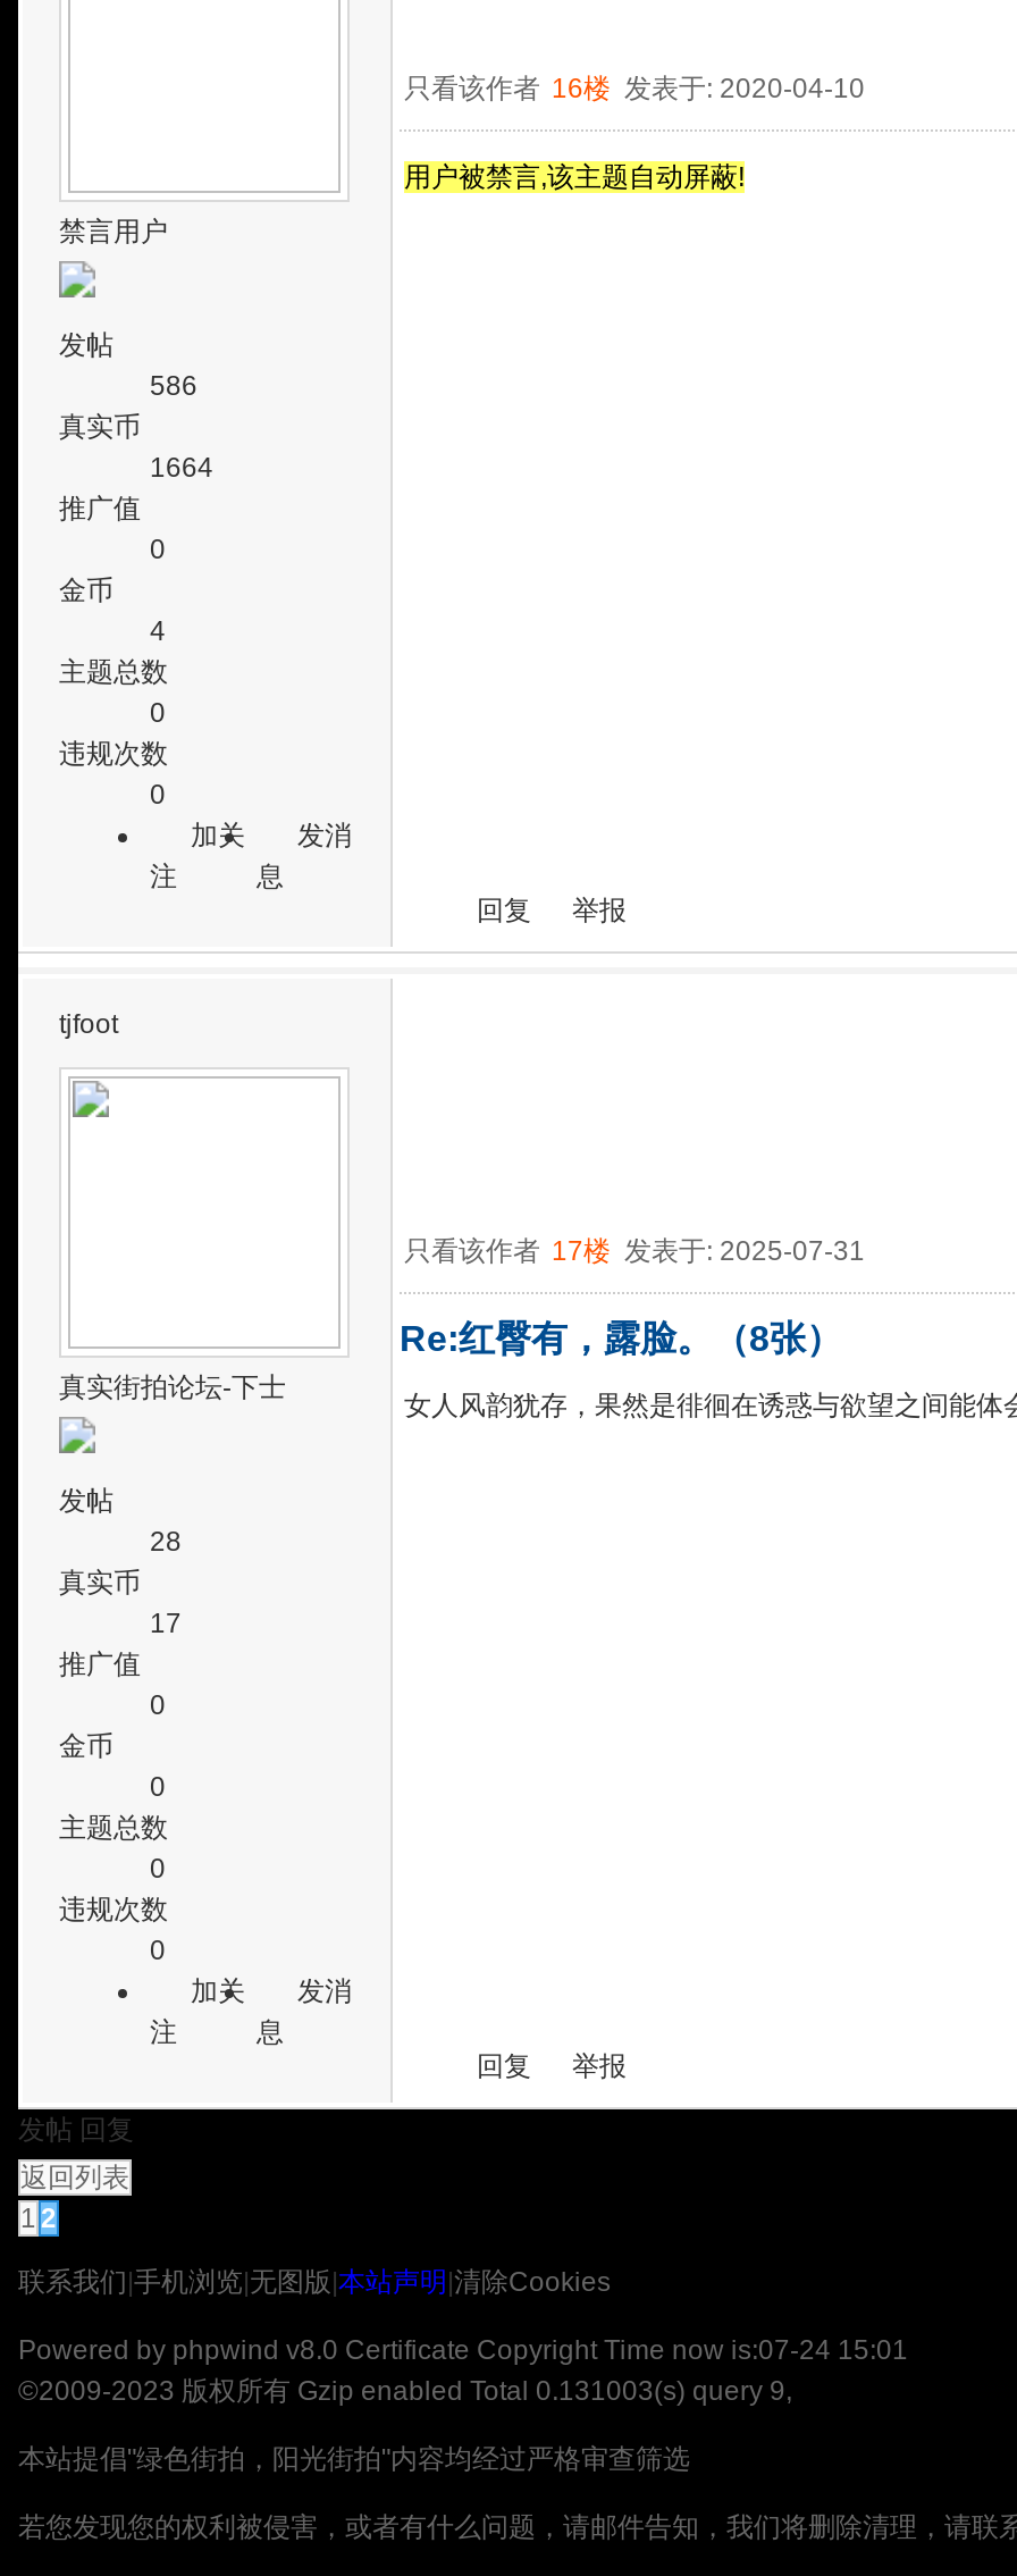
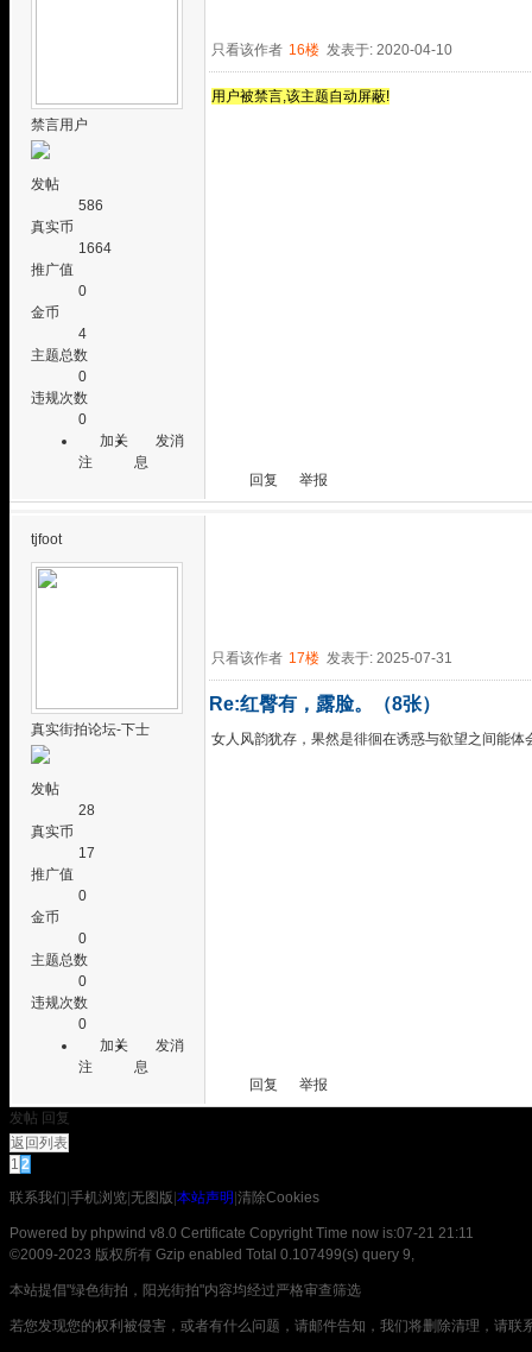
[18,2334,908,2366] Powered by phpwind v8.0 Certificate Copyright Time now is:07-24 15:01 -> [9,1225,474,1242] Powered by phpwind v8.0 Certificate Copyright Time now is:07-21 21:11
[18,2375,792,2407] ©2009-2023版权所有 Gzip enabled Total 0.131003(s) query 9, -> [9,1246,414,1263] ©2009-2023版权所有 Gzip enabled Total 0.107499(s) query 9,

